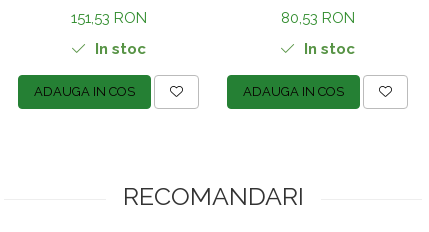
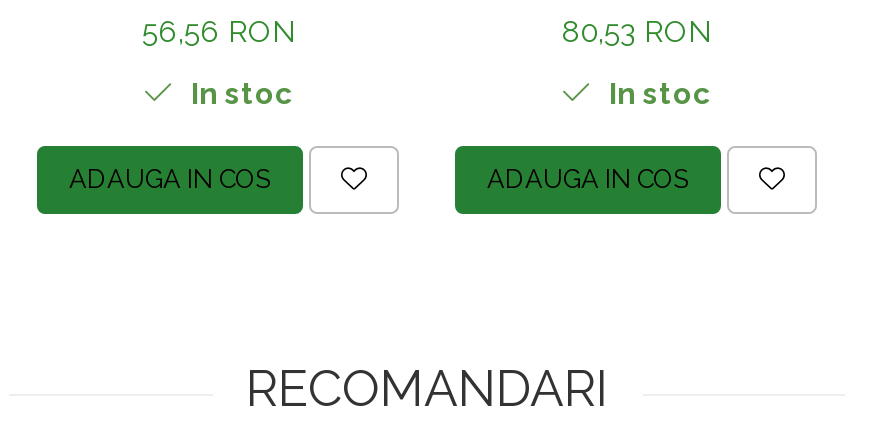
[70,9,146,27] 151,53 RON -> [142,15,294,51] 56,56 RON

